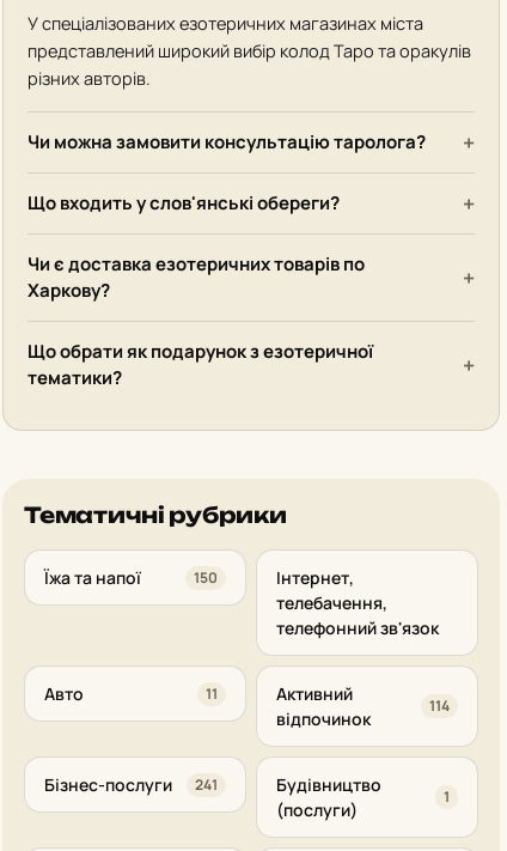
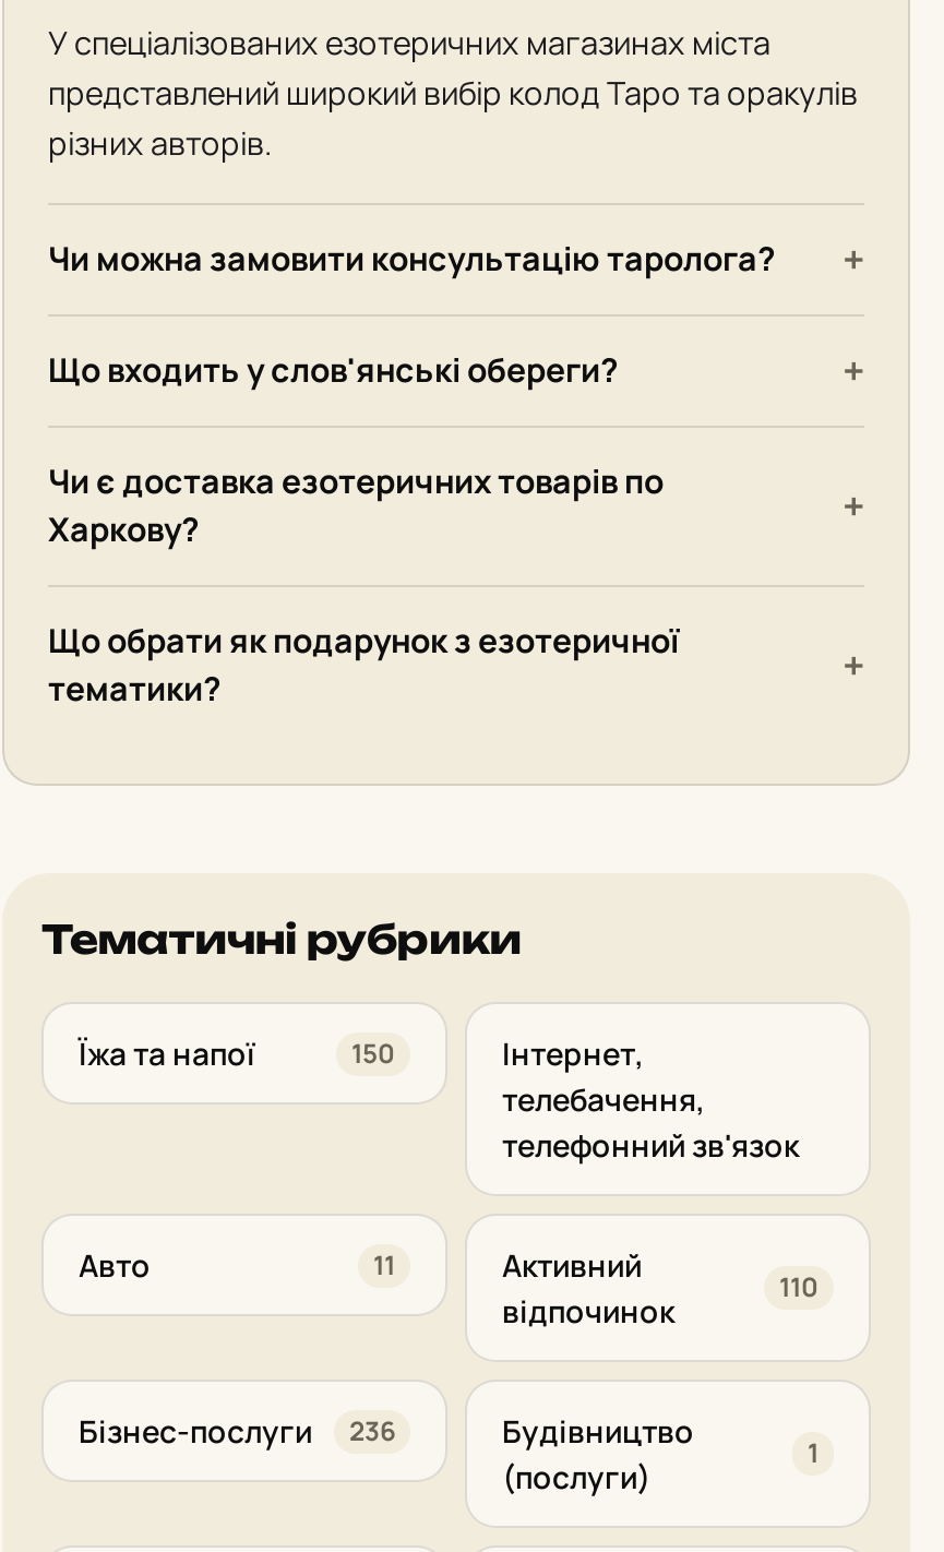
[429,695,450,716] 114 -> [779,1268,818,1305] 110
[44,773,218,796] Бізнес-послуги 241 -> [79,1410,395,1452] Бізнес-послуги 236

